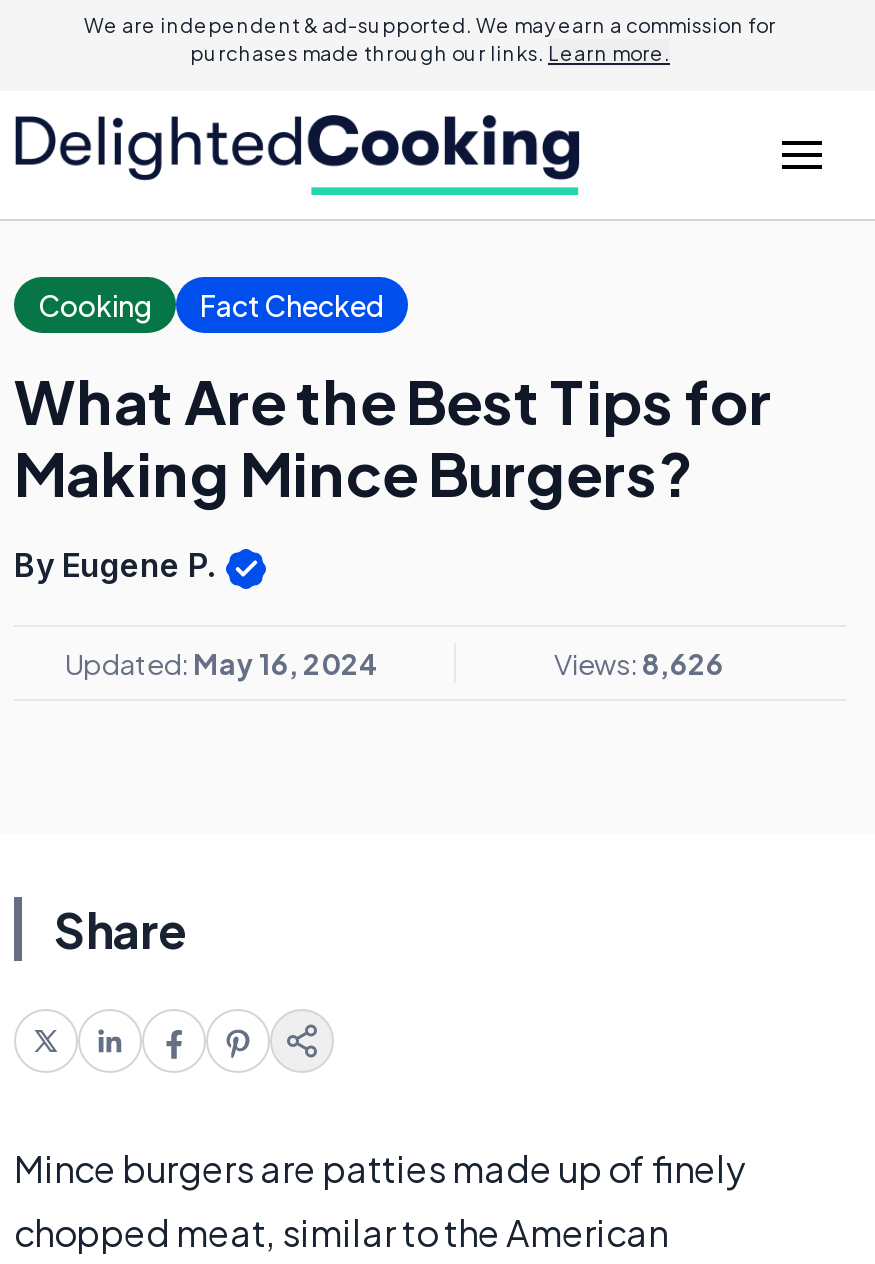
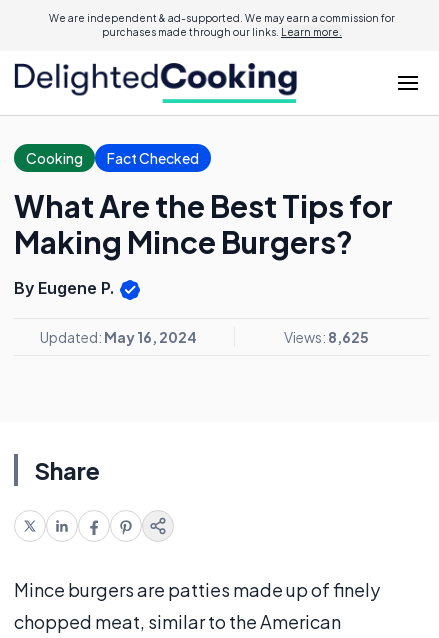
[554,644,724,680] Views: 8,626 -> [284,328,369,346] Views: 8,625

